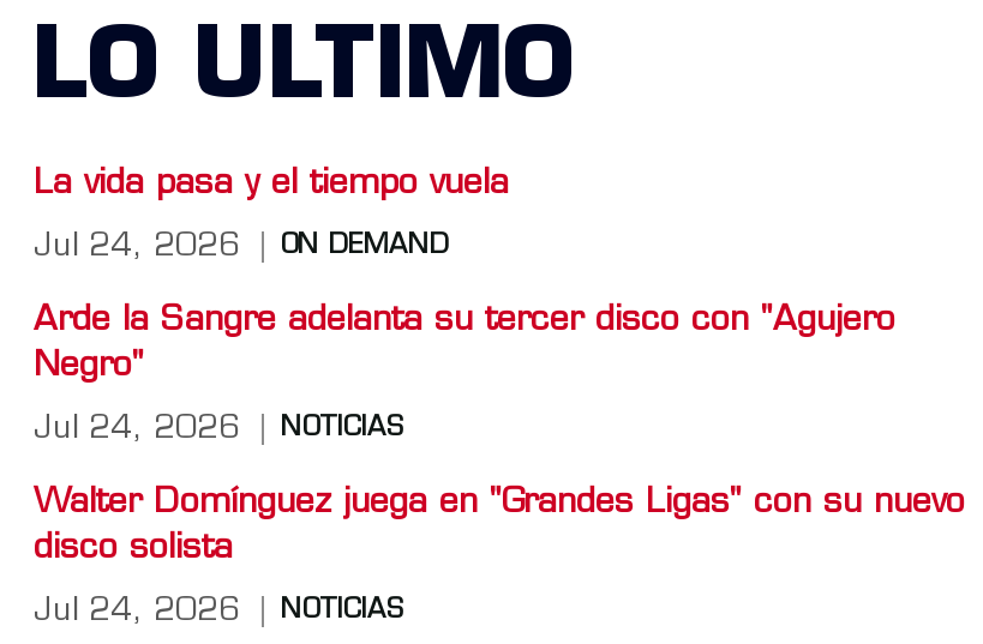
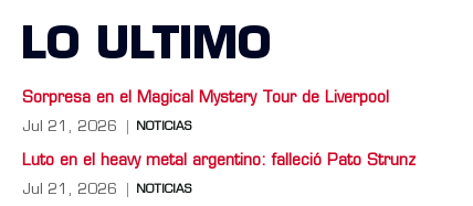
[34,166,895,445] La vida pasa y el tiempo vuela | Jul 24, 2026 | ON DEMAND | Arde la Sangre adelanta su tercer disco con "Agujero | Negro" | Jul 24, 2026 -> [22,90,389,134] Sorpresa en el Magical Mystery Tour de Liverpool | Jul 21, 2026
[34,485,965,567] Walter Domínguez juega en "Grandes Ligas" con su nuevo | disco solista -> [22,153,416,170] Luto en el heavy metal argentino: falleció Pato Strunz
[34,596,401,627] Jul 24, 2026 NOTICIAS -> [22,183,191,197] Jul 21, 2026 NOTICIAS

